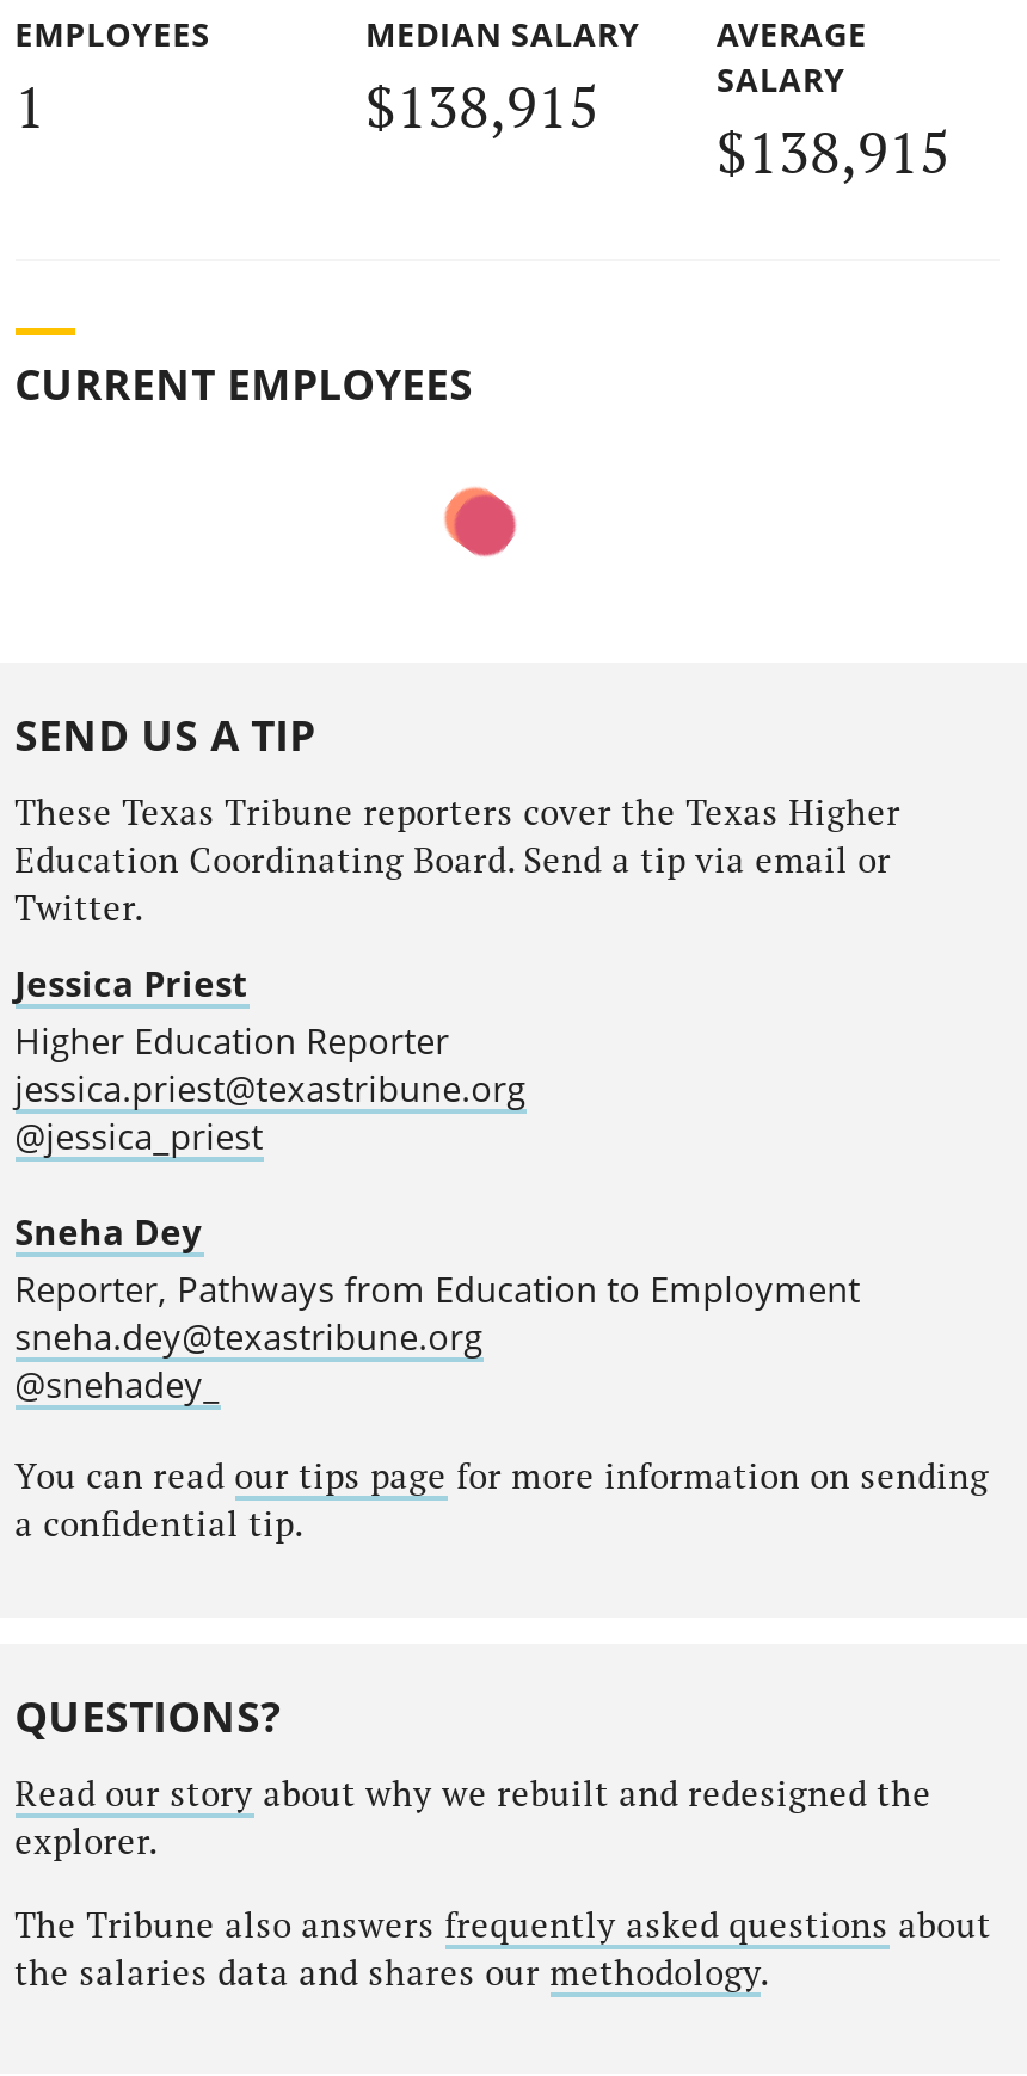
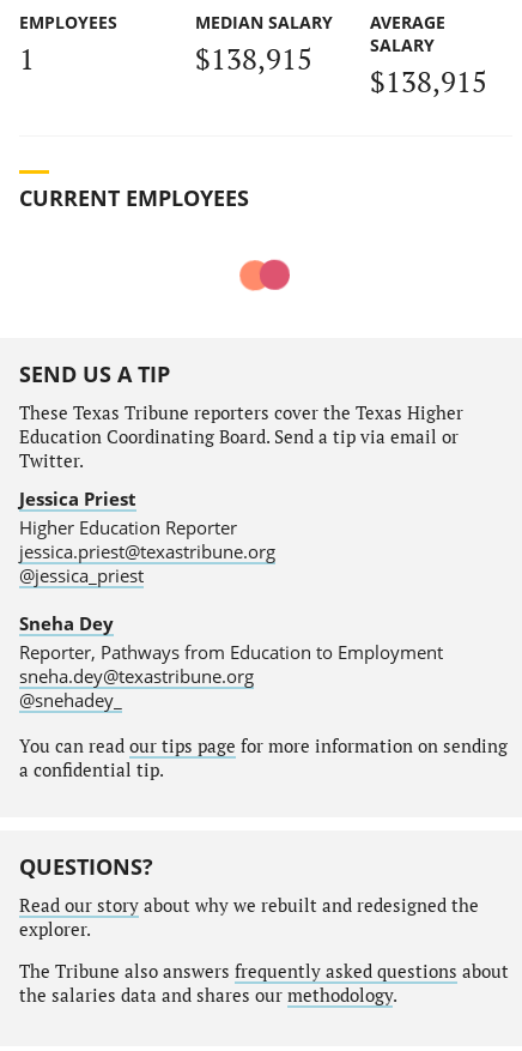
[443,486,555,569] [image] -> [235,250,291,292] [image]

